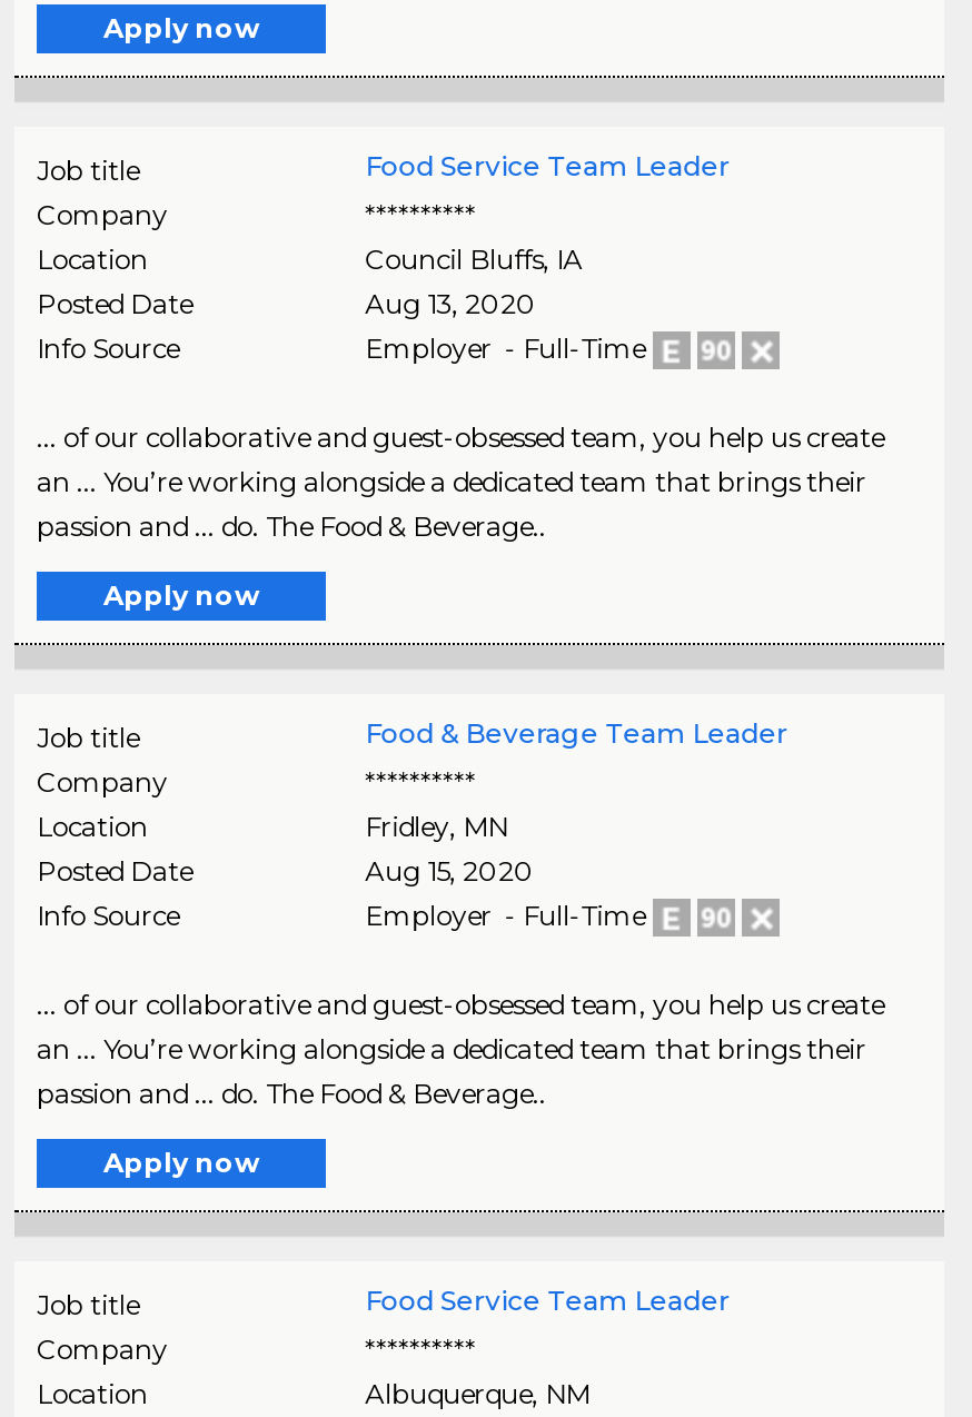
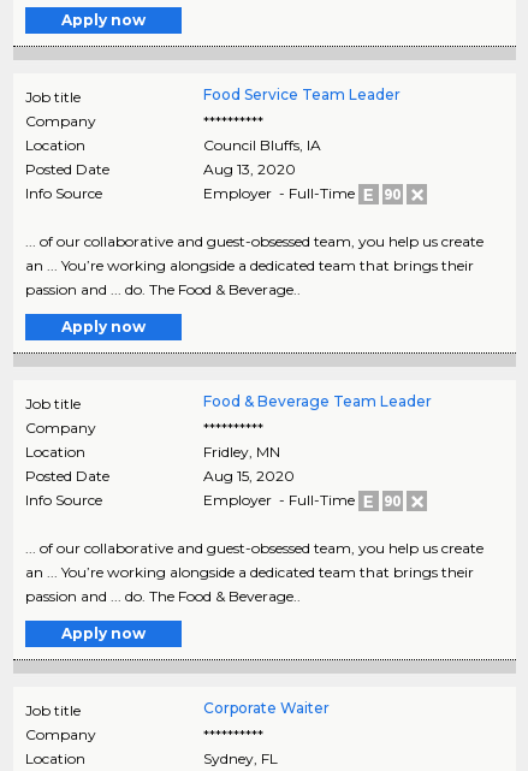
[365,1284,730,1317] Food Service Team Leader -> [203,699,329,717] Corporate Waiter
[365,1377,590,1410] Albuquerque, NM -> [203,749,277,767] Sydney, FL

